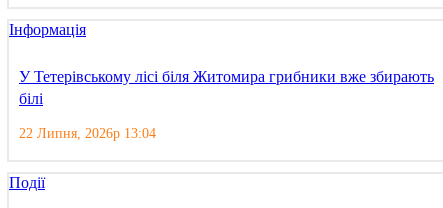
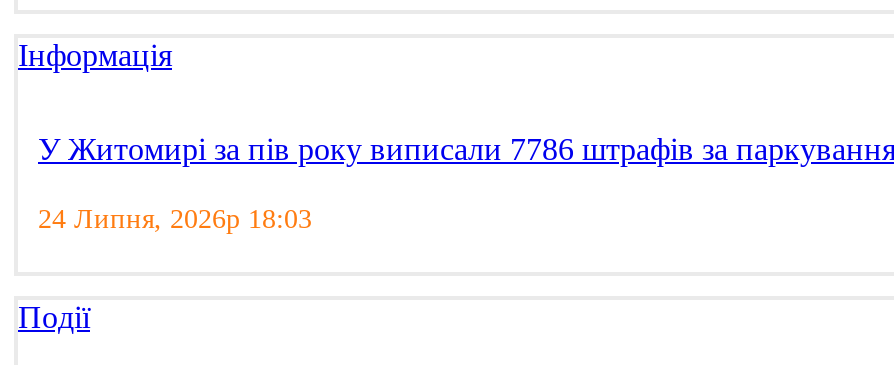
[19,68,434,107] У Тетерівському лісі біля Житомира грибники вже збирають | білі -> [38,131,894,165] У Житомирі за пів року виписали 7786 штрафів за паркування
[19,126,156,141] 22 Липня, 2026р 13:04 -> [38,203,312,233] 24 Липня, 2026р 18:03

